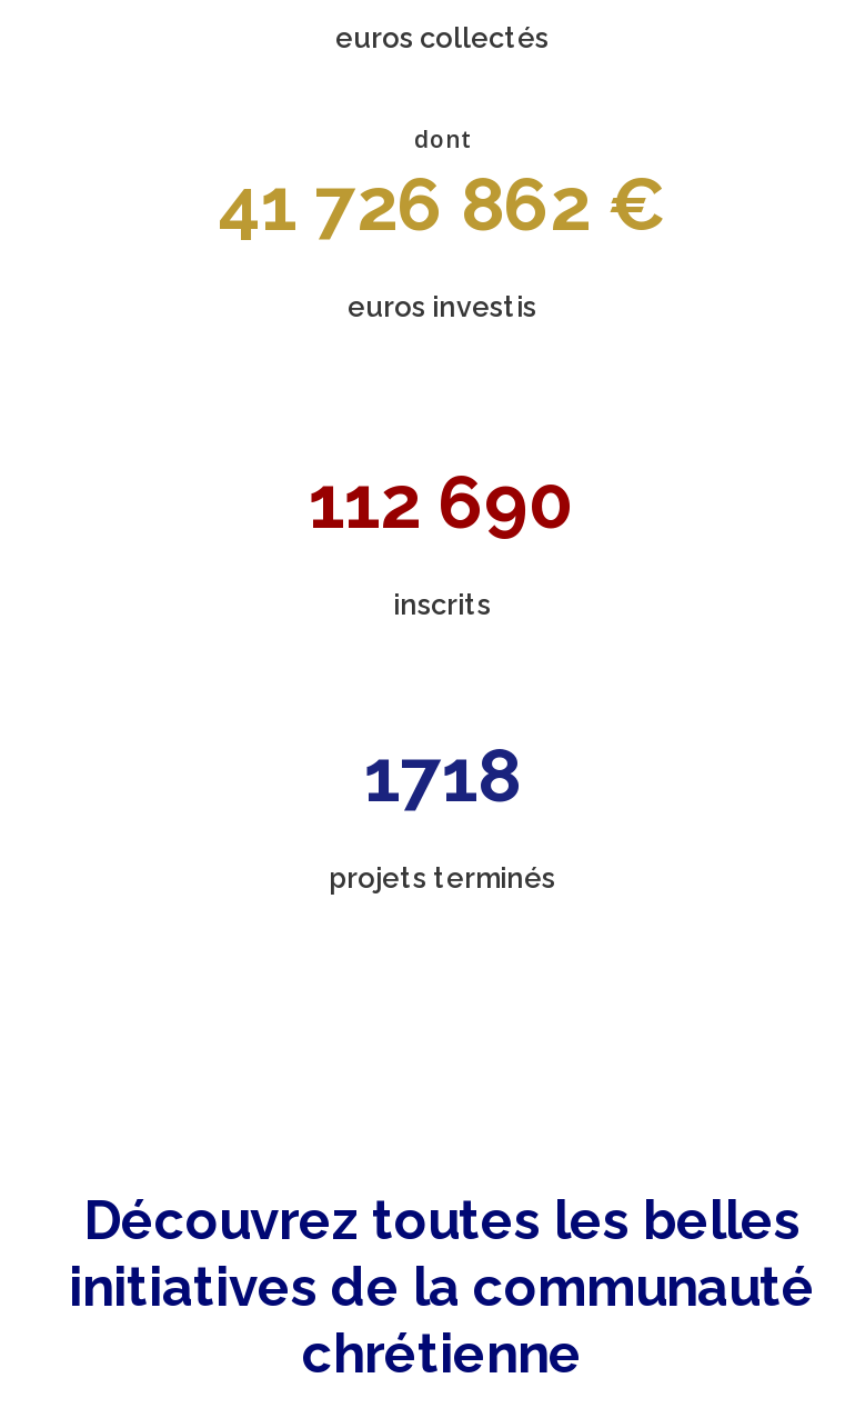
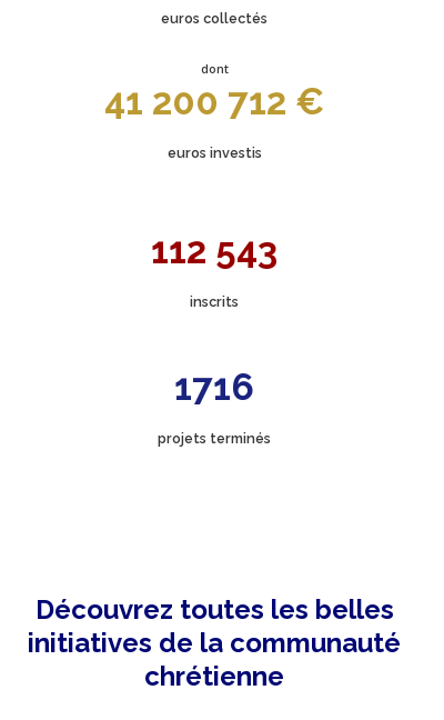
[219,161,665,248] 41 726 862 € -> [104,80,324,123] 41 200 712 €
[309,458,575,545] 112 690 -> [151,229,277,272] 112 543
[364,733,520,820] 1718 -> [174,366,254,409] 1716

